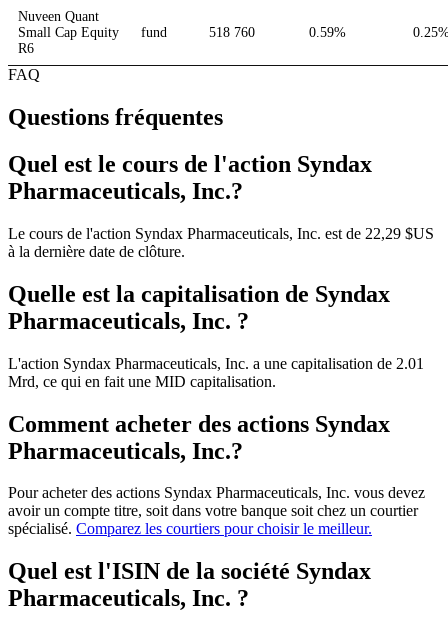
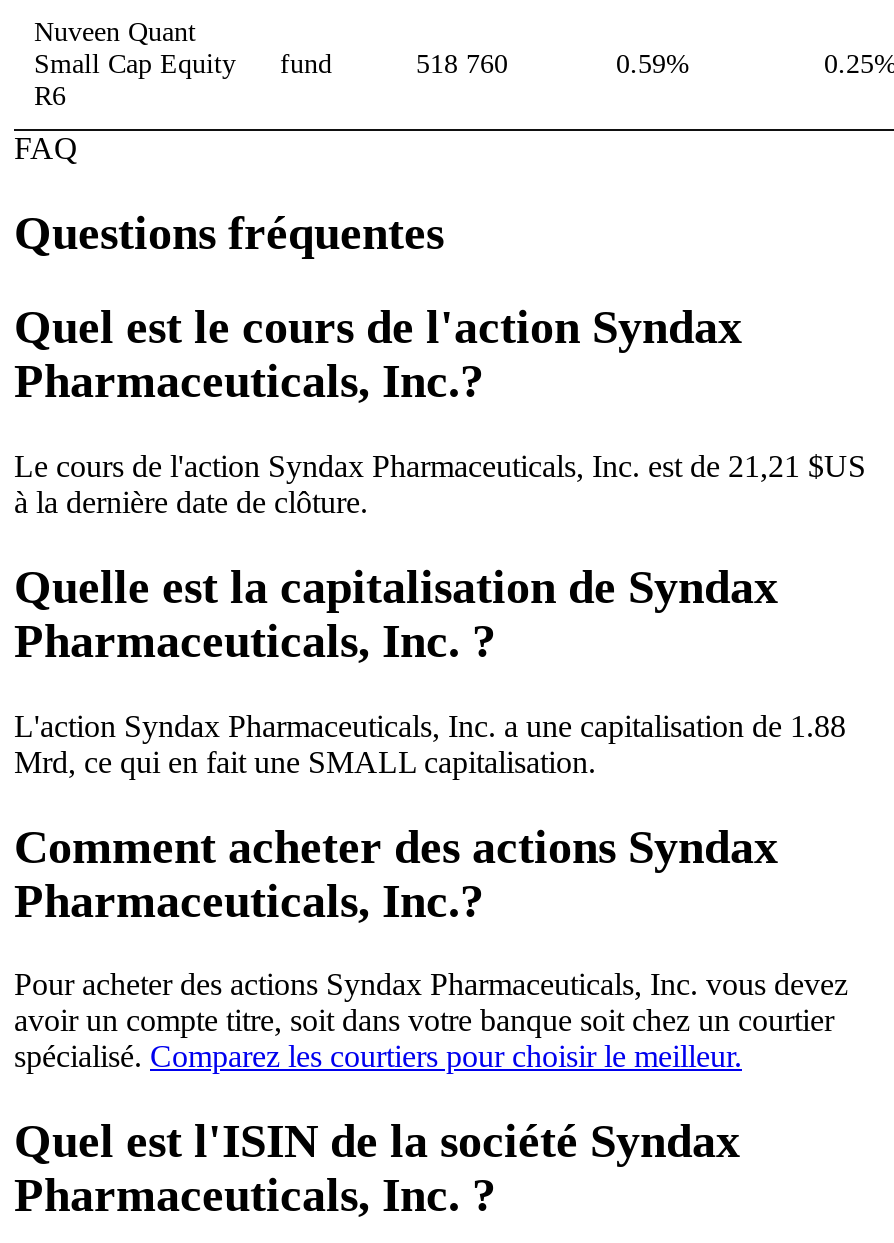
[8,225,434,242] Le cours de l'action Syndax Pharmaceuticals, Inc. est de 22,29 $US -> [14,449,866,483] Le cours de l'action Syndax Pharmaceuticals, Inc. est de 21,21 $US
[8,355,424,372] L'action Syndax Pharmaceuticals, Inc. a une capitalisation de 2.01 -> [14,708,846,742] L'action Syndax Pharmaceuticals, Inc. a une capitalisation de 1.88
[8,373,276,390] Mrd, ce qui en fait une MID capitalisation. -> [14,744,596,778] Mrd, ce qui en fait une SMALL capitalisation.

